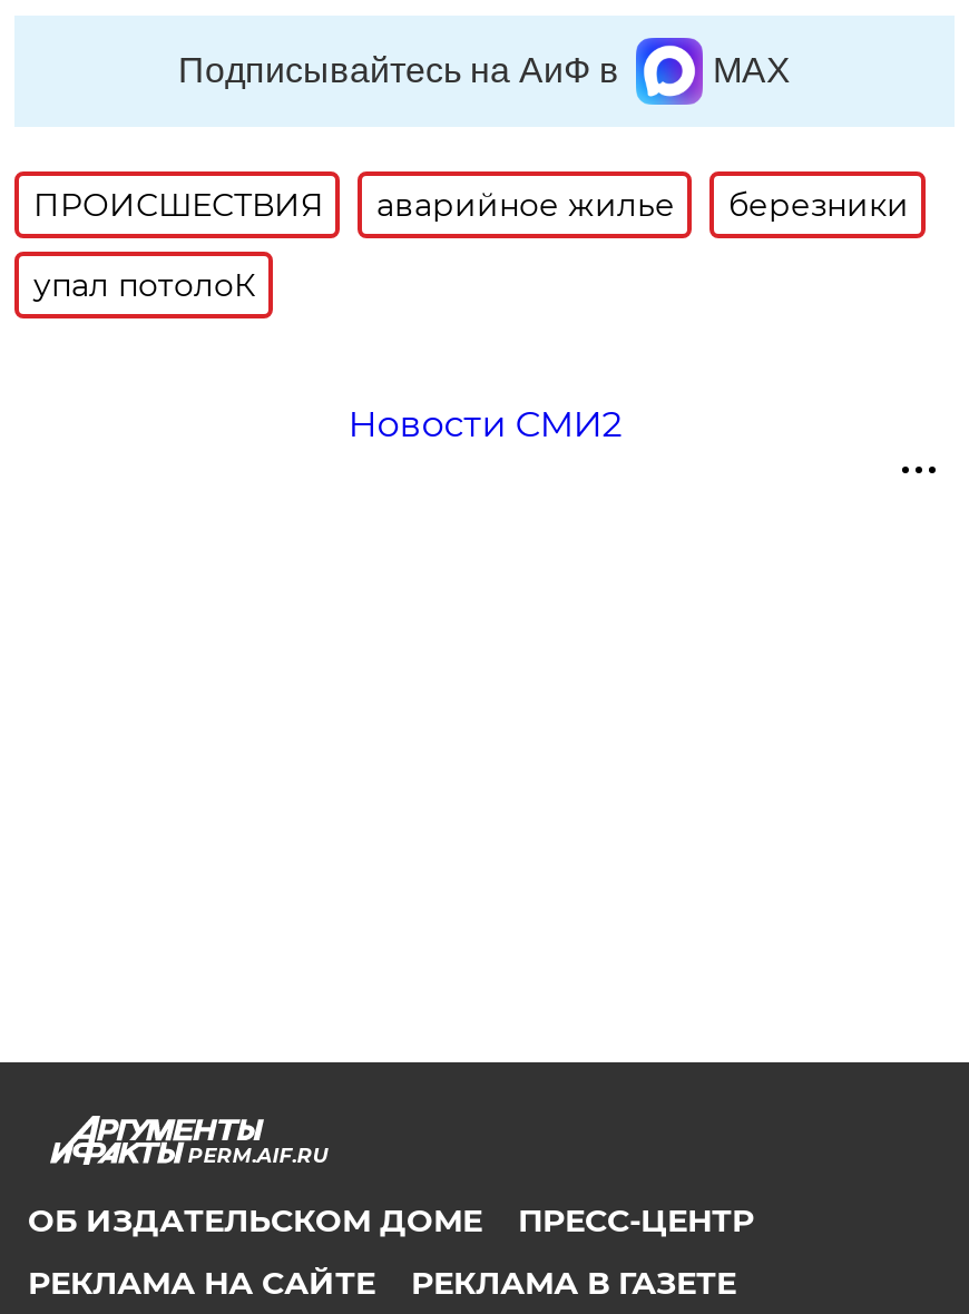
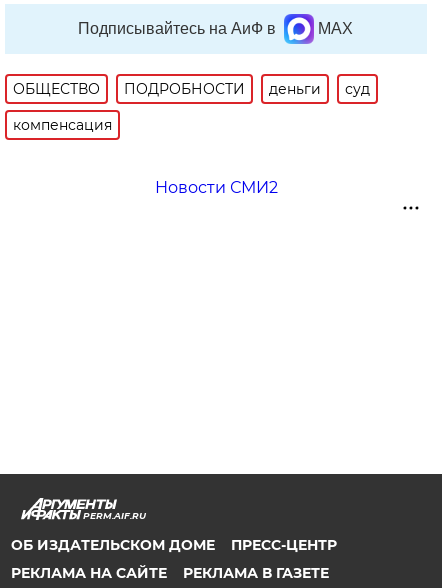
[33,186,909,226] ПРОИСШЕСТВИЯ | аварийное жилье | березники -> [13,80,370,98] ОБЩЕСТВО | ПОДРОБНОСТИ | деньги | суд
[33,266,256,306] упал потолоК -> [13,116,112,134] компенсация

